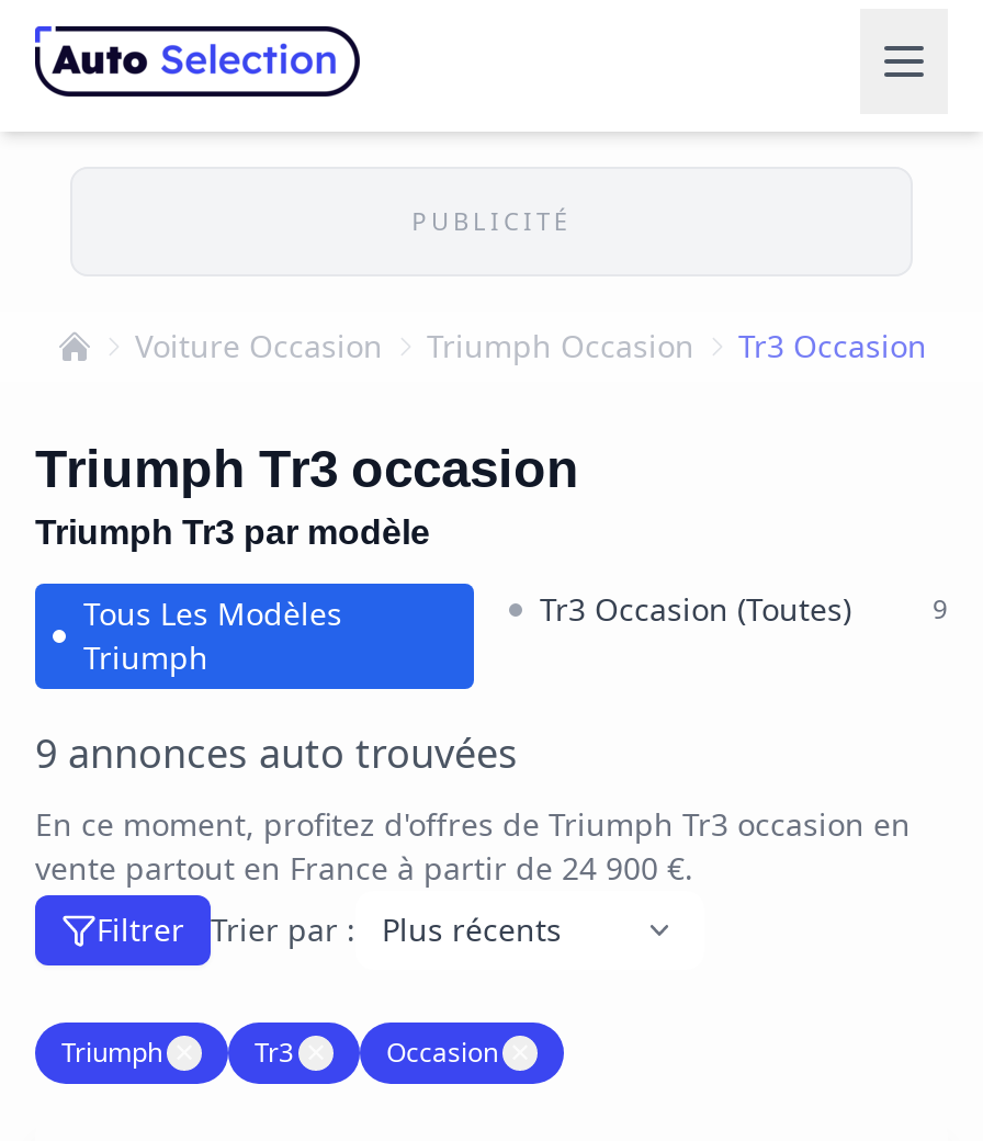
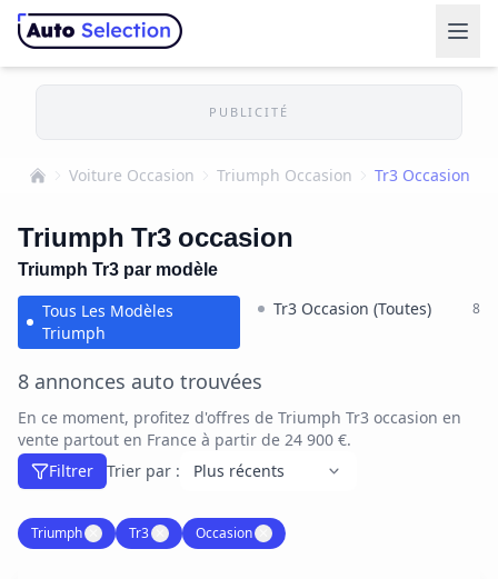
[933,591,948,624] 9 -> [472,300,480,316] 8
[35,731,518,777] 9 annonces auto trouvées -> [18,370,262,393] 8 annonces auto trouvées

